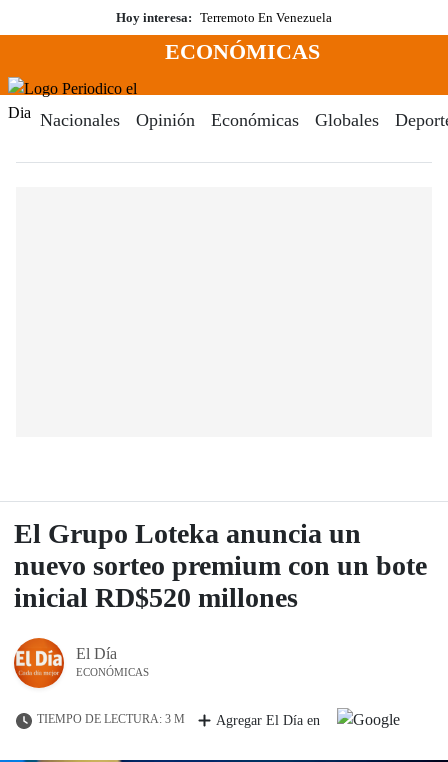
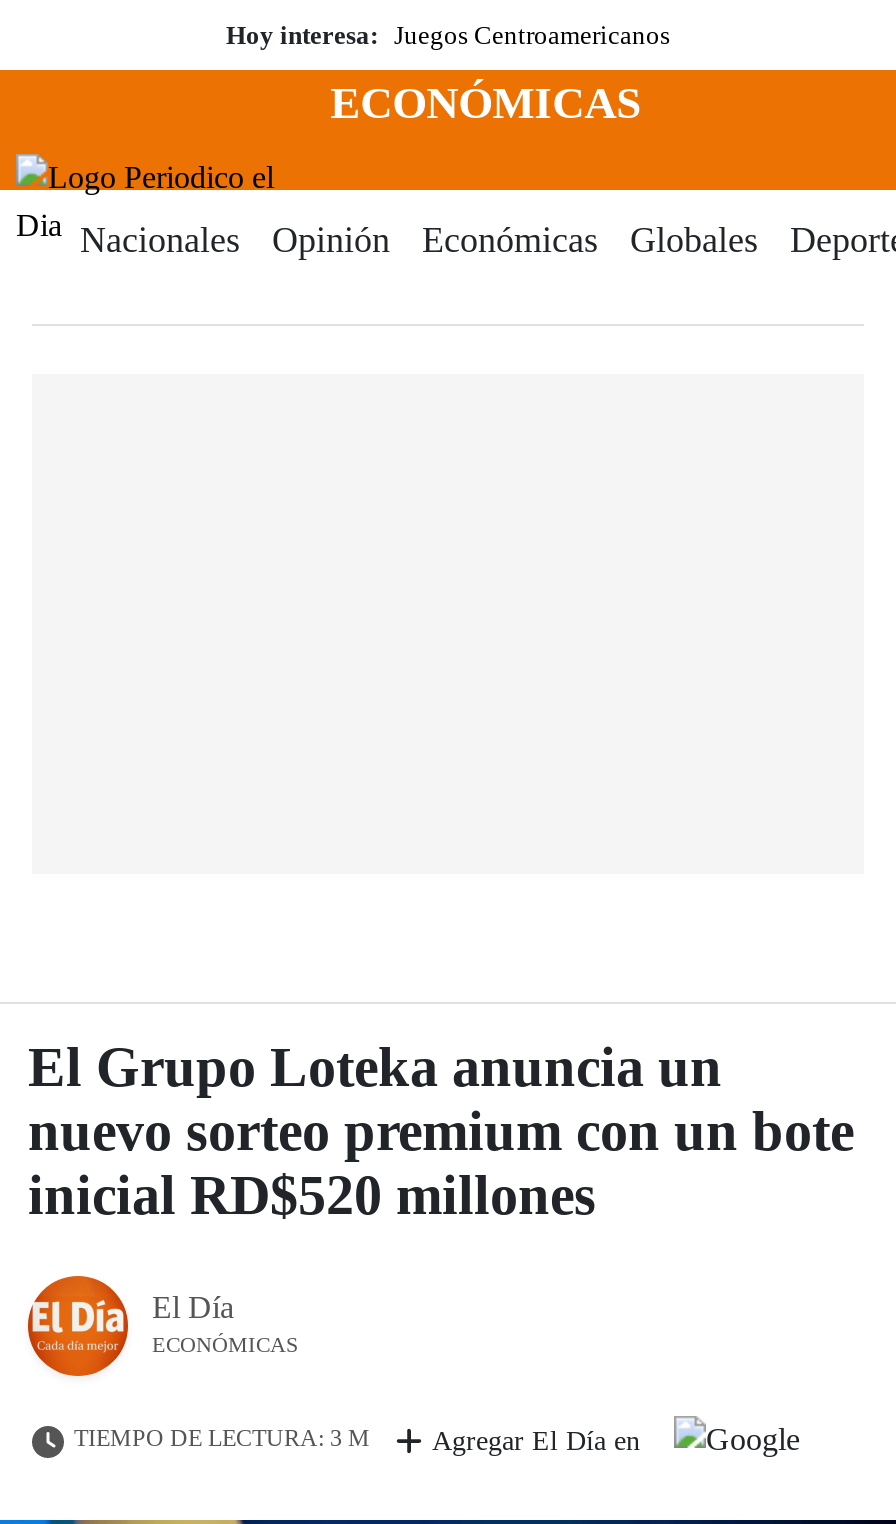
[116,10,332,25] Hoy interesa: Terremoto En Venezuela -> [226,20,670,50] Hoy interesa: Juegos Centroamericanos

